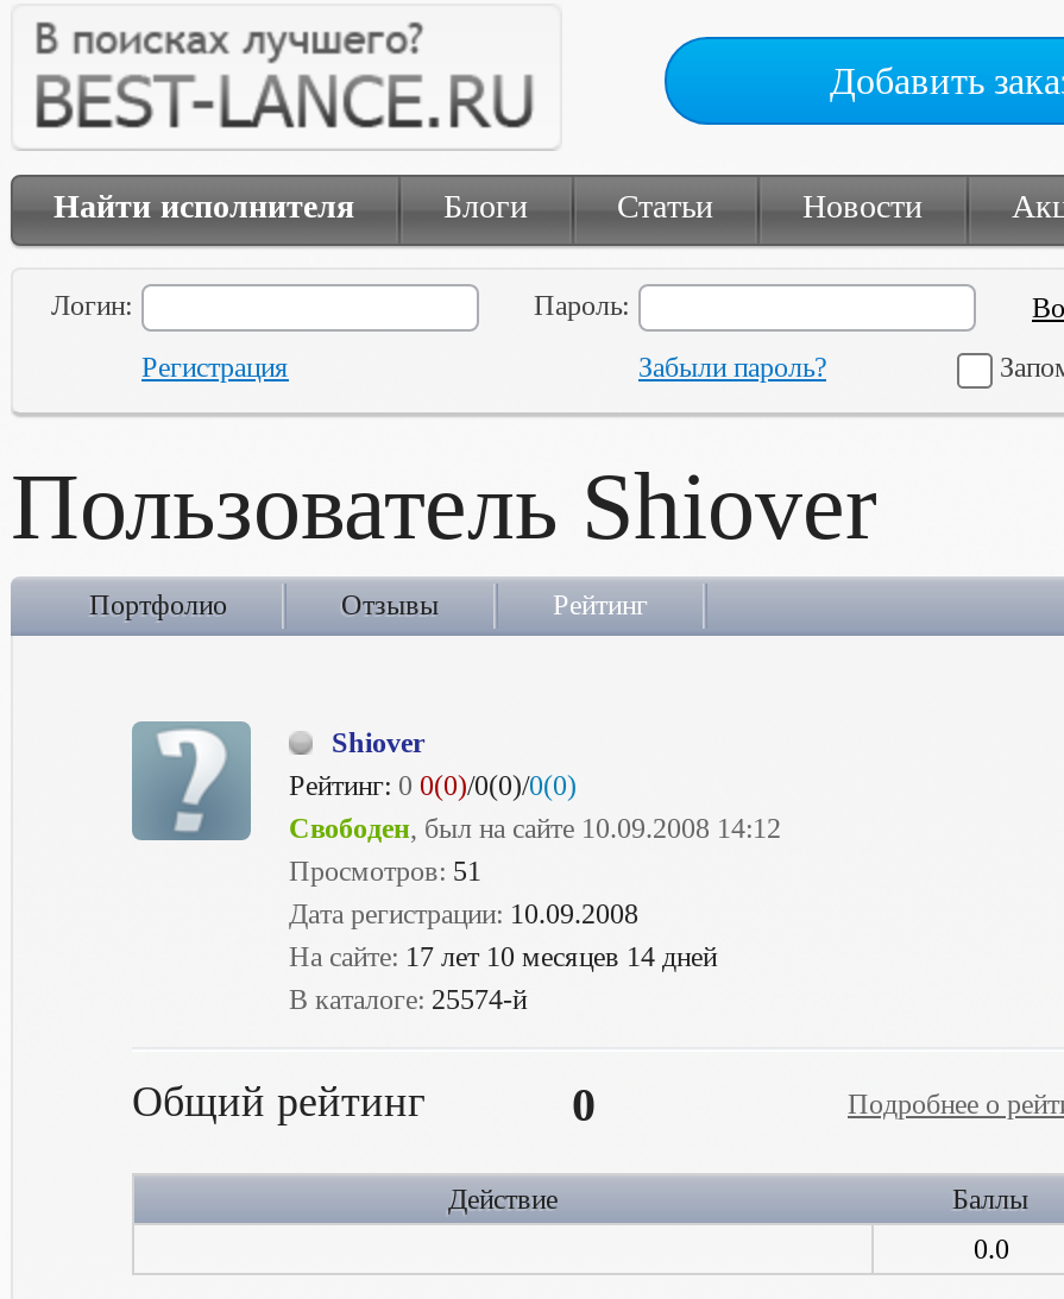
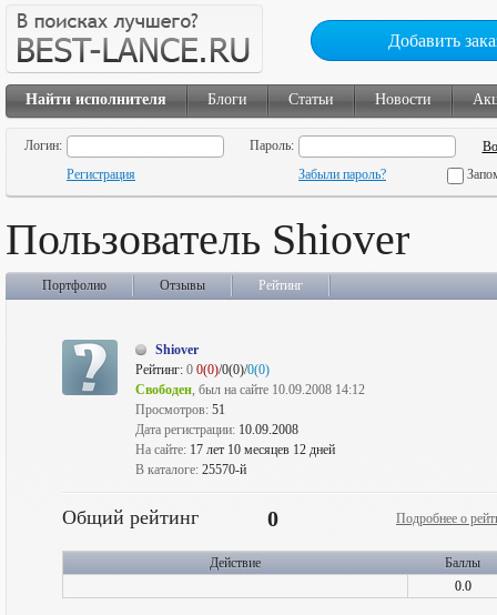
[289,940,717,973] На сайте: 17 лет 10 месяцев 14 дней -> [135,442,335,457] На сайте: 17 лет 10 месяцев 12 дней
[289,983,527,1016] В каталоге: 25574-й -> [135,462,246,477] В каталоге: 25570-й

